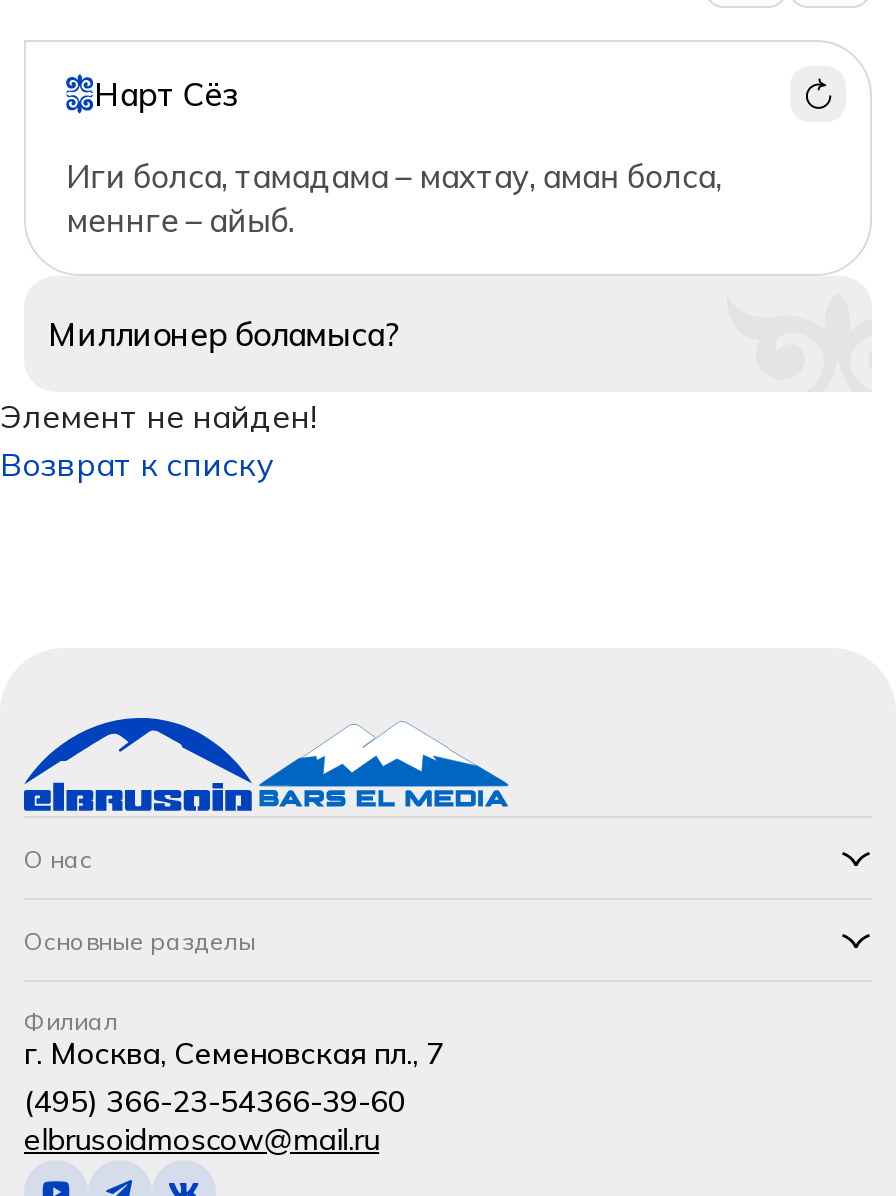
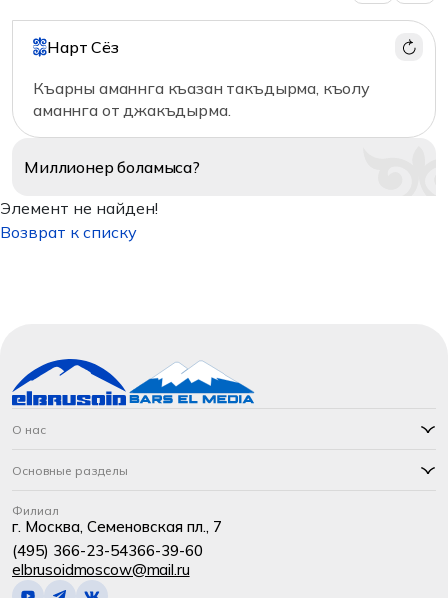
[66,156,721,240] Иги болса, тамадама – махтау, аман болса, | меннге – айыб. -> [33,78,370,120] Къарны аманнга къазан такъдырма, къолу | аманнга от джакъдырма.

